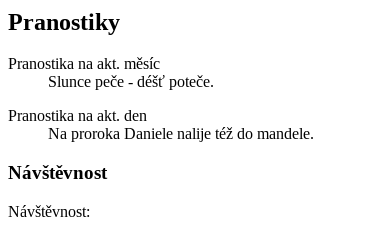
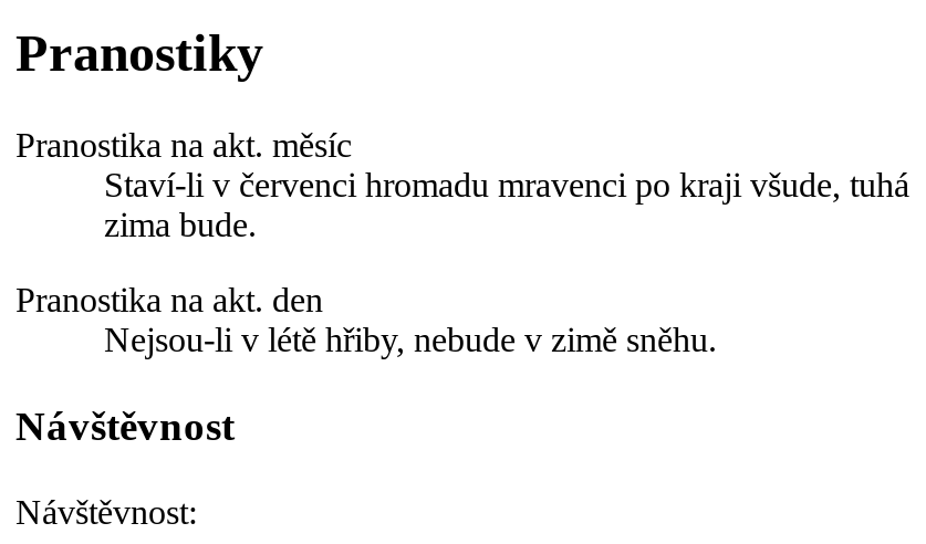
[48,73,214,90] Slunce peče - déšť poteče. -> [104,167,909,244] Staví-li v červenci hromadu mravenci po kraji všude, tuhá | zima bude.
[48,125,314,142] Na proroka Daniele nalije též do mandele. -> [104,322,717,359] Nejsou-li v létě hřiby, nebude v zimě sněhu.

